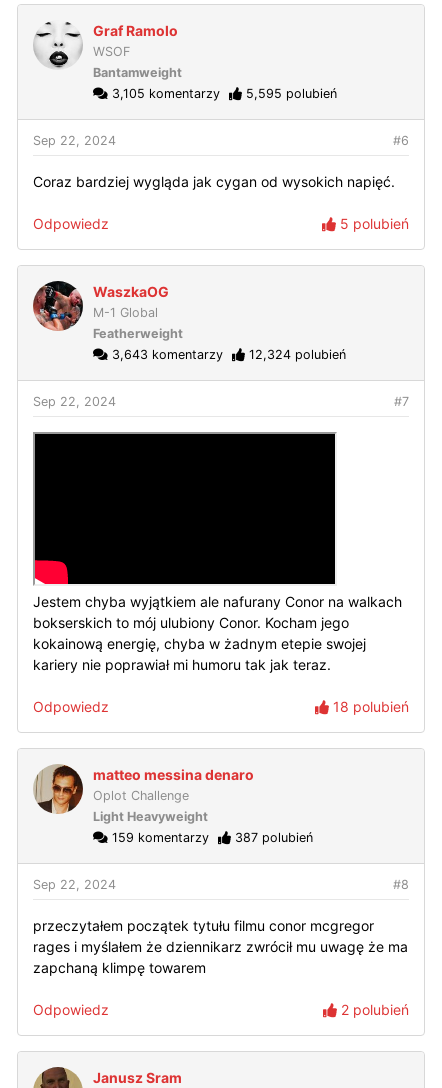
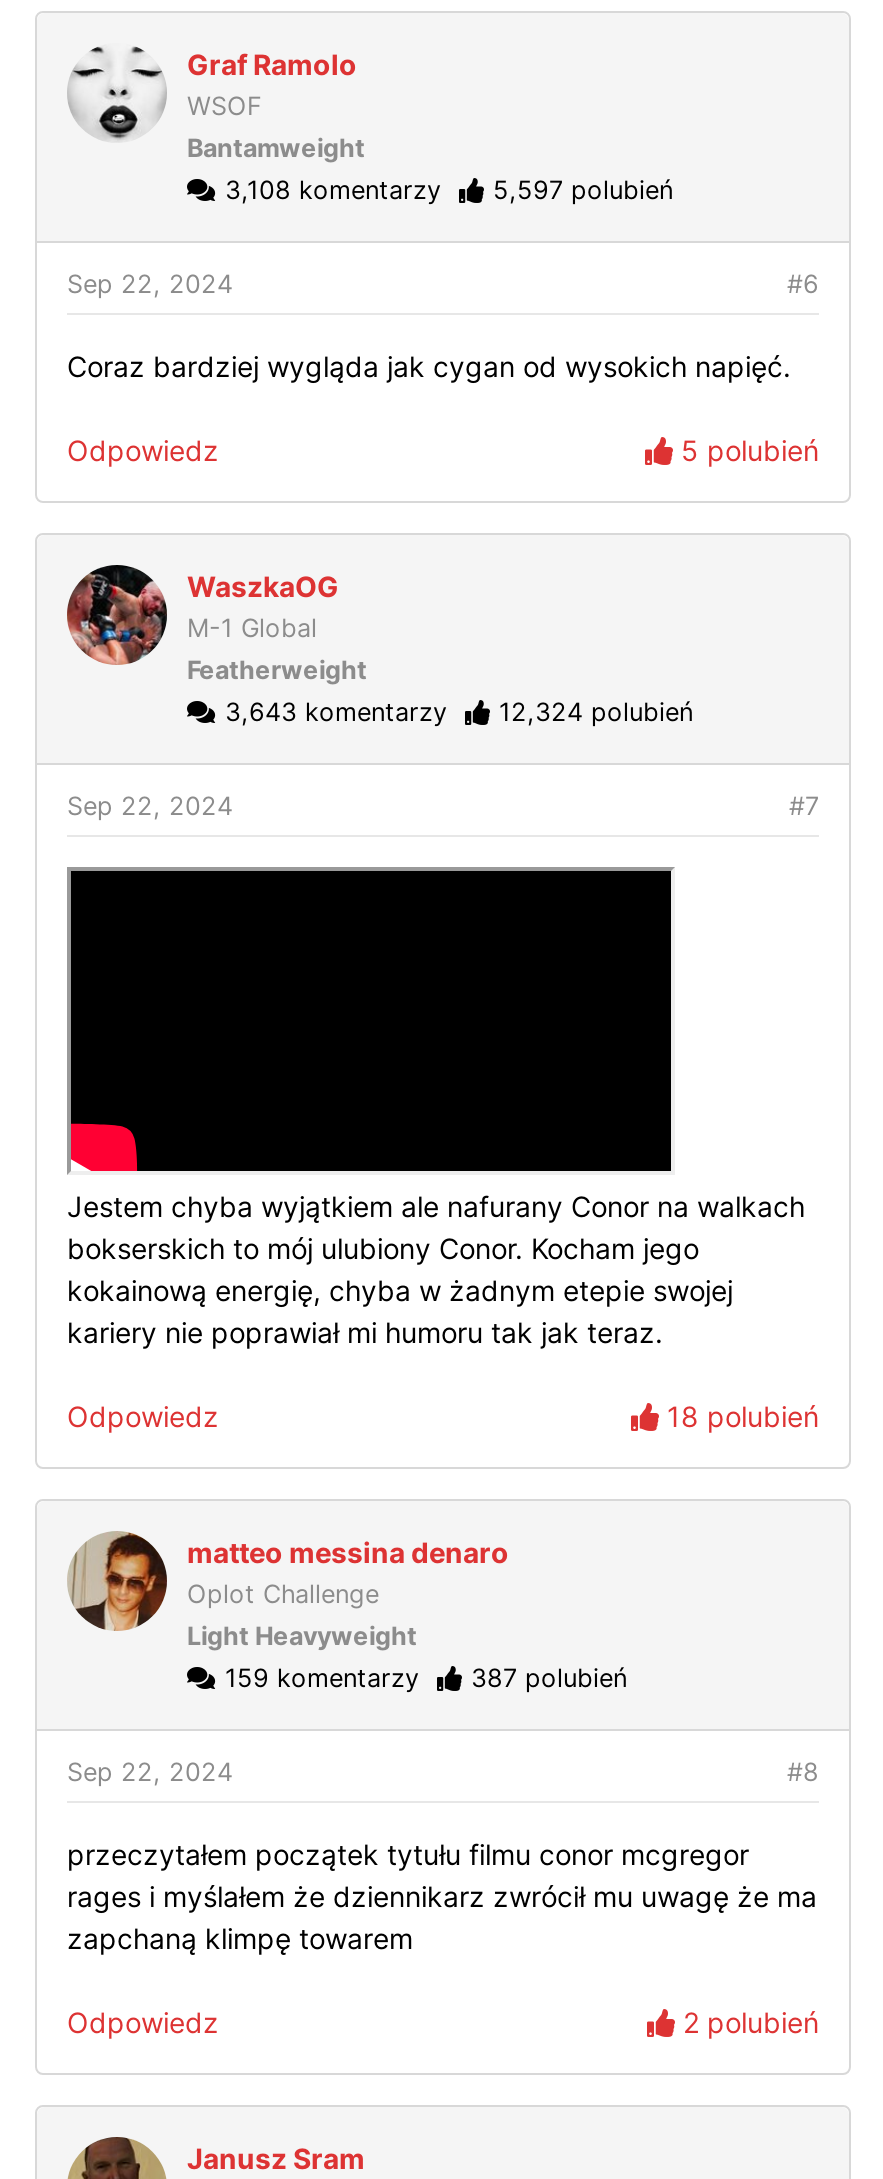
[108,86,220,101] 3,105 komentarzy -> [217,174,441,204] 3,108 komentarzy
[242,86,337,101] 5,595 polubień -> [485,174,673,204] 5,597 polubień

